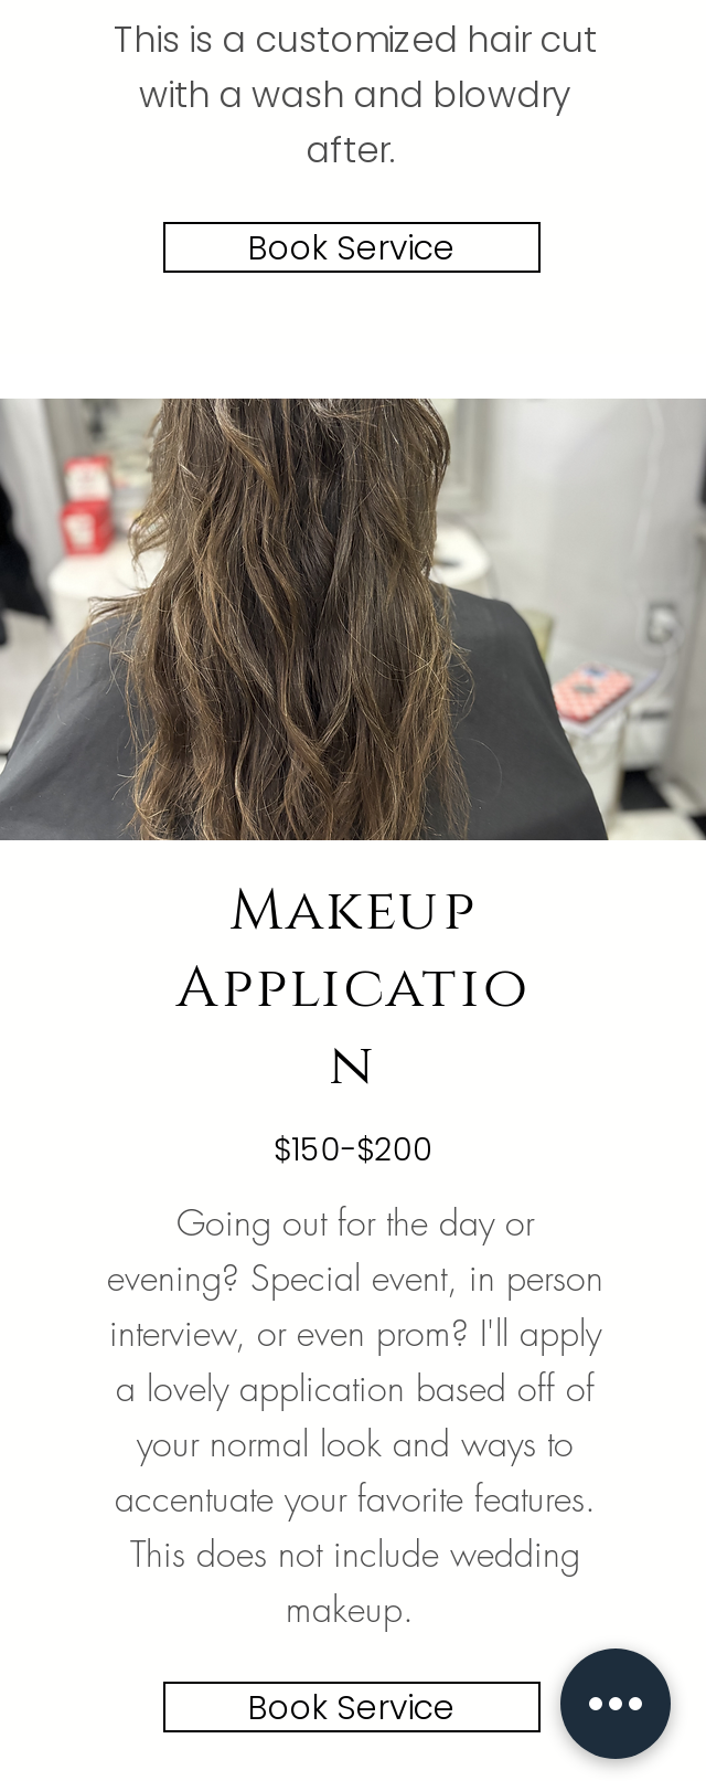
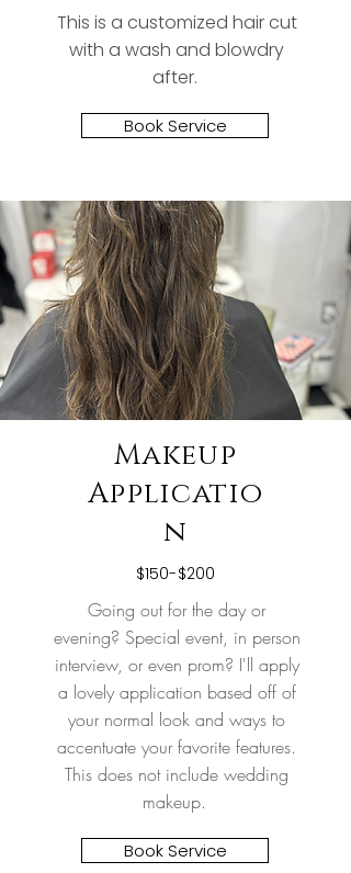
[556,1646,675,1766] [image] -> none

